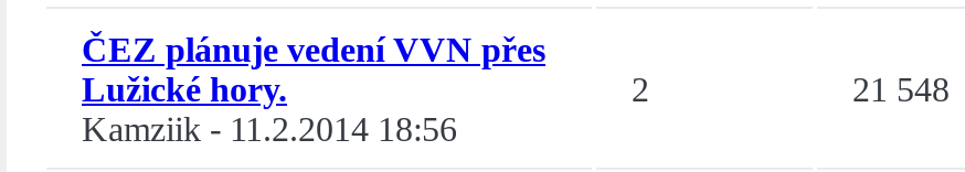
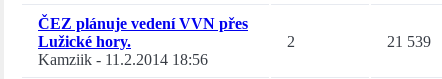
[852,71,950,109] 21 548 -> [387,33,431,50] 21 539

